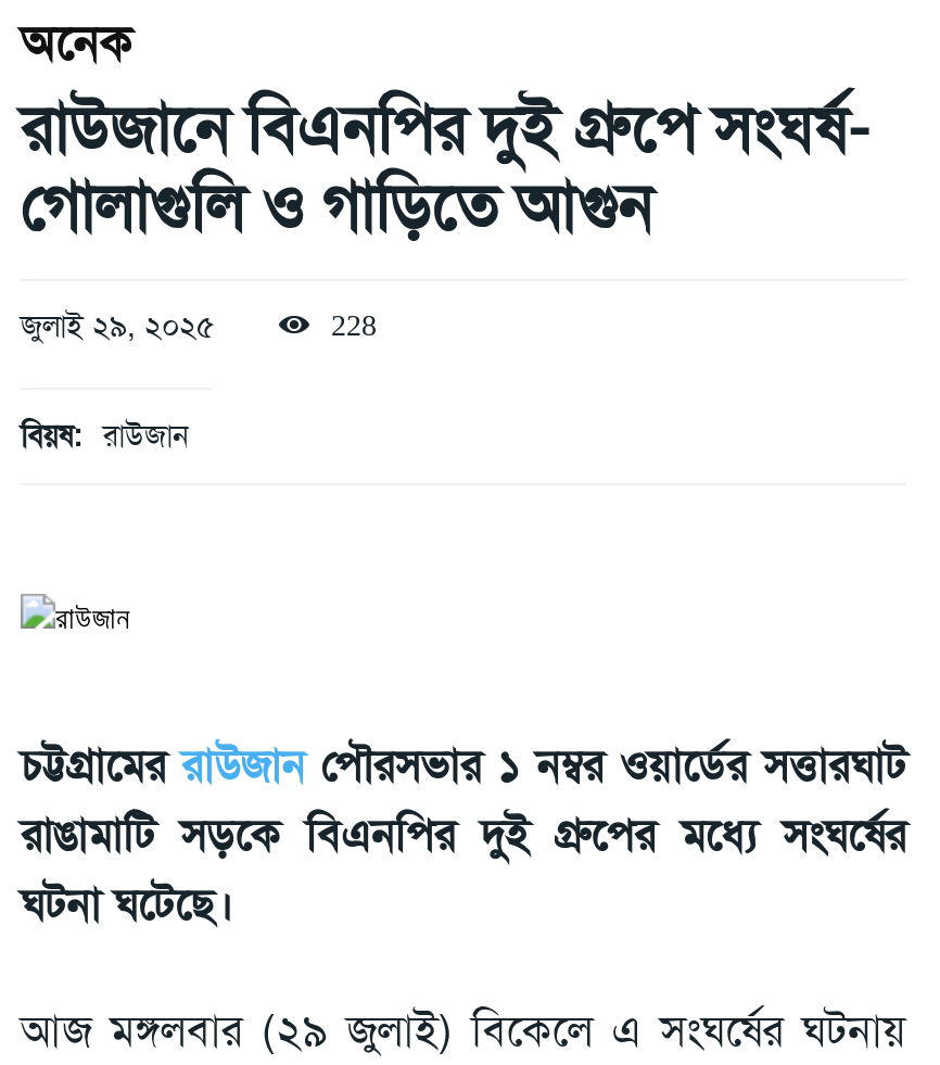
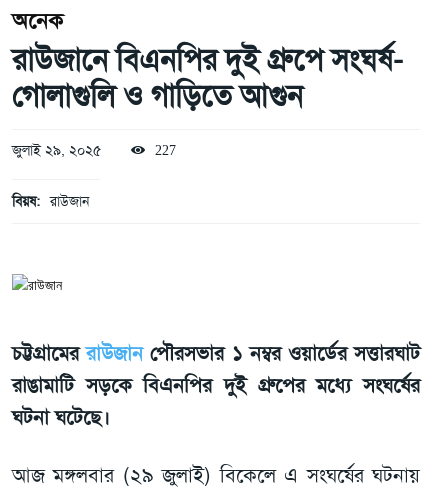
[331,308,377,341] 228 -> [155,142,176,157] 227

